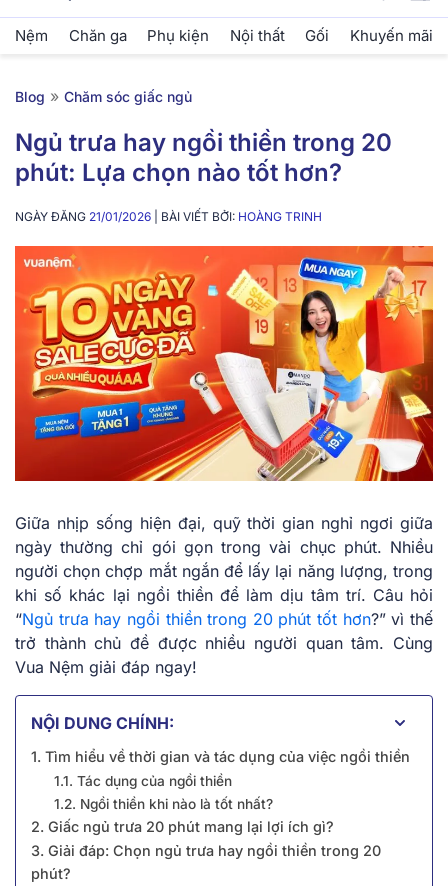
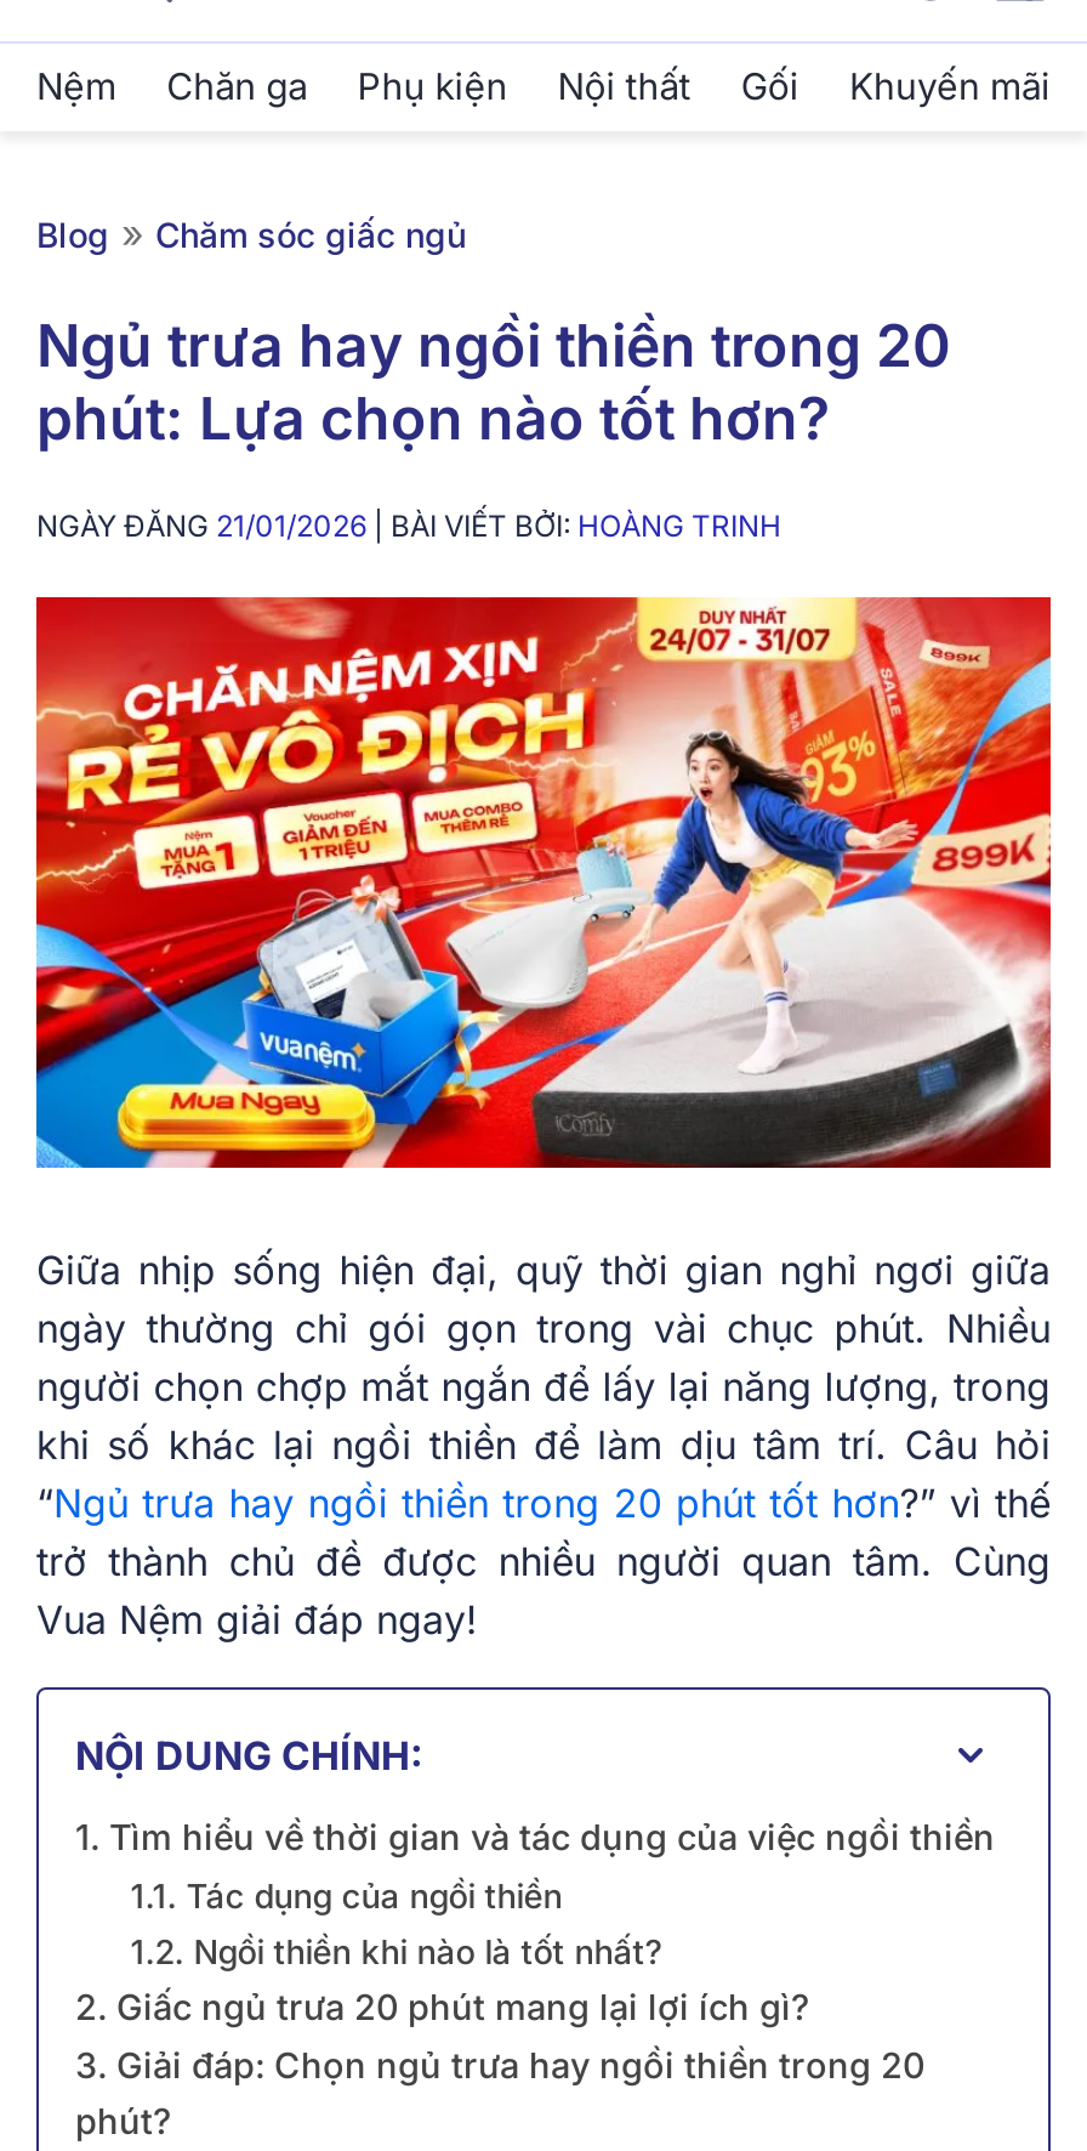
[14,245,434,482] [image] -> [34,595,1053,1170] [image]

